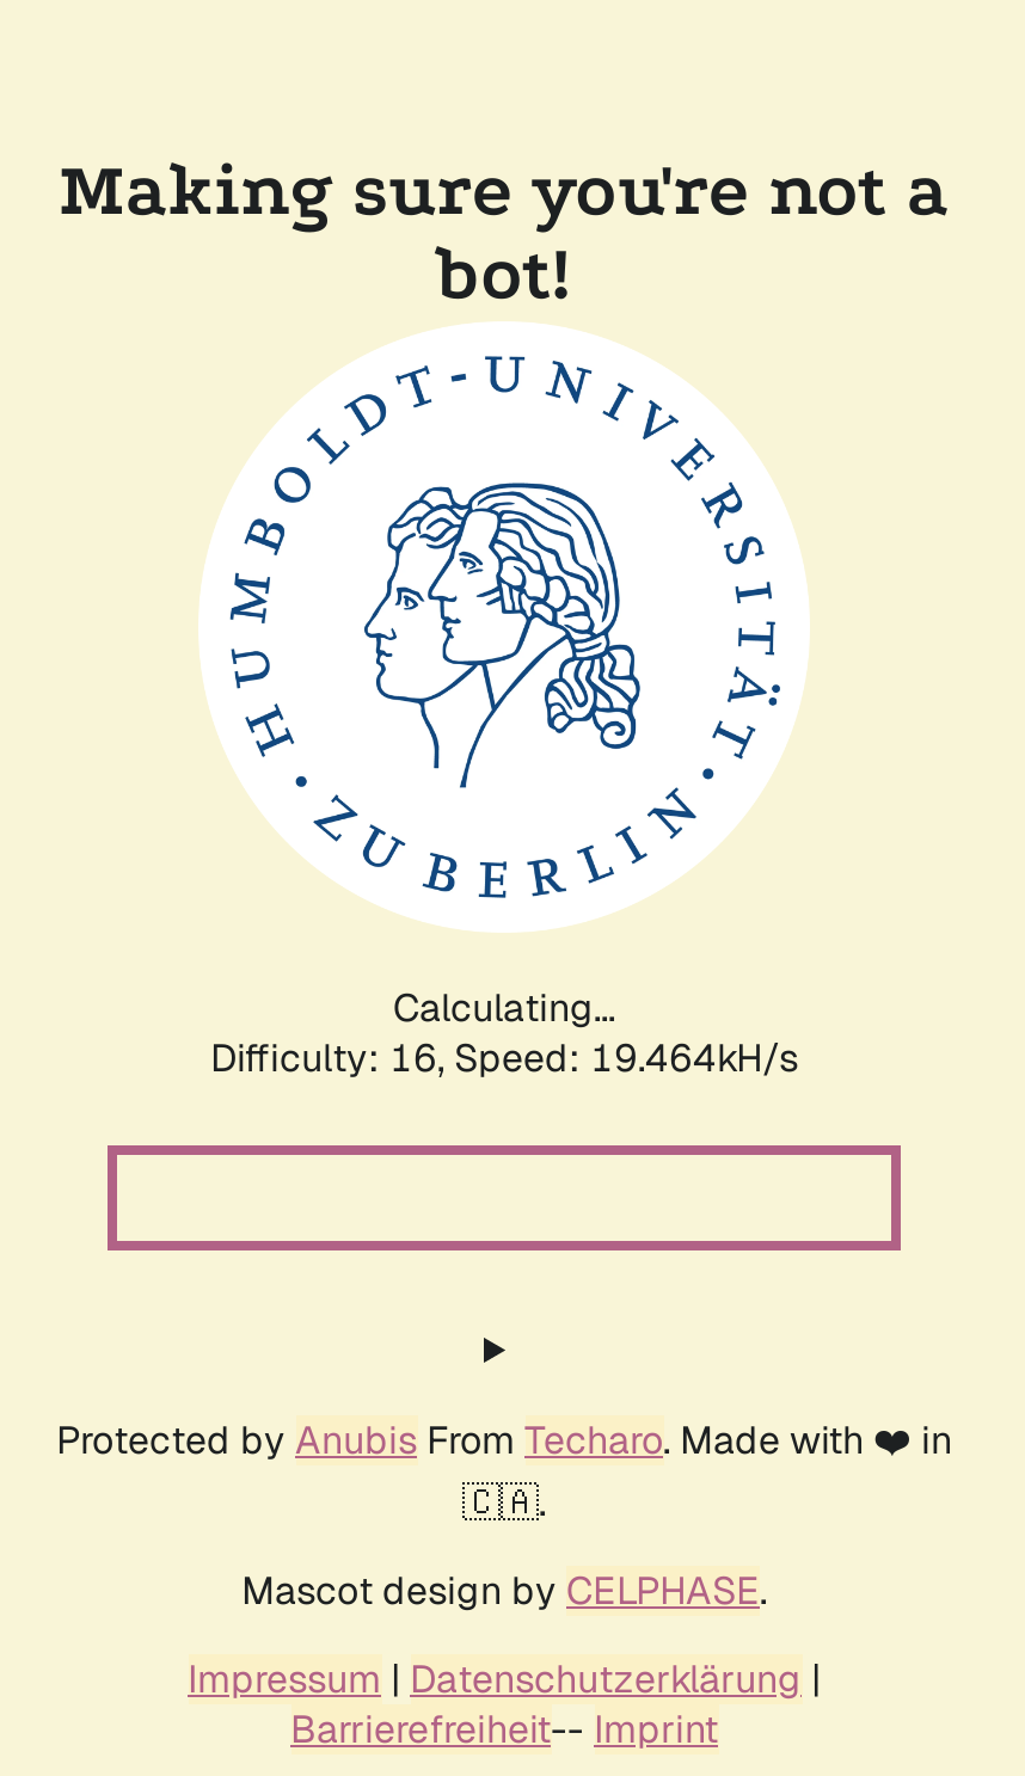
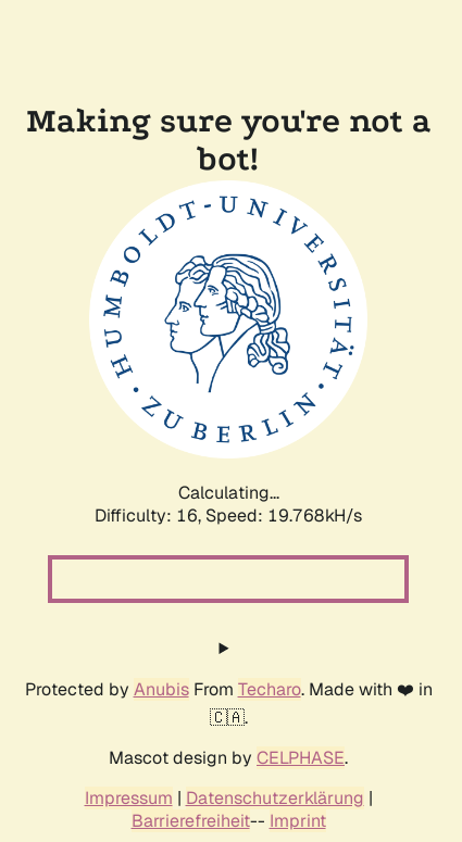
[210,1033,798,1083] Difficulty: 16, Speed: 19.464kH/s -> [95,504,362,527] Difficulty: 16, Speed: 19.768kH/s

